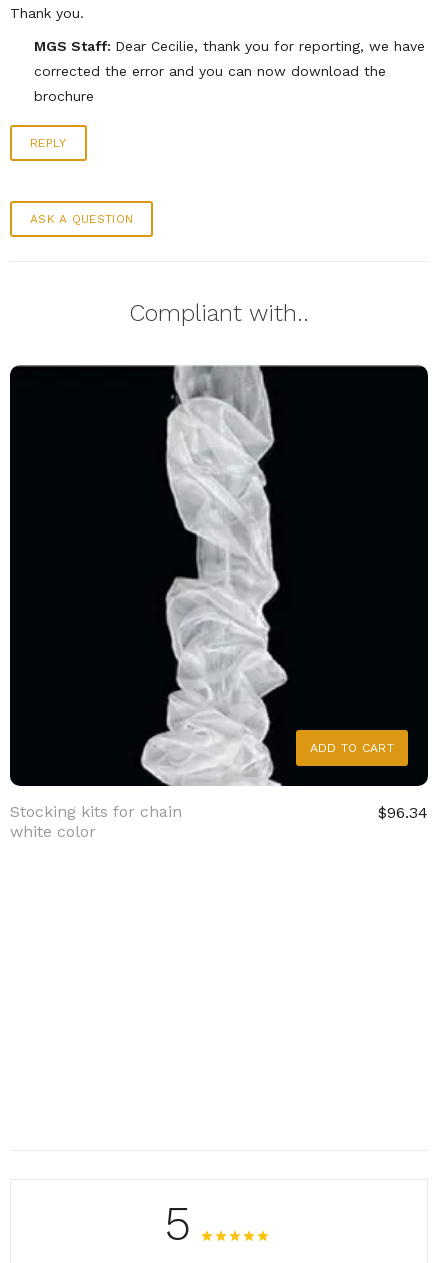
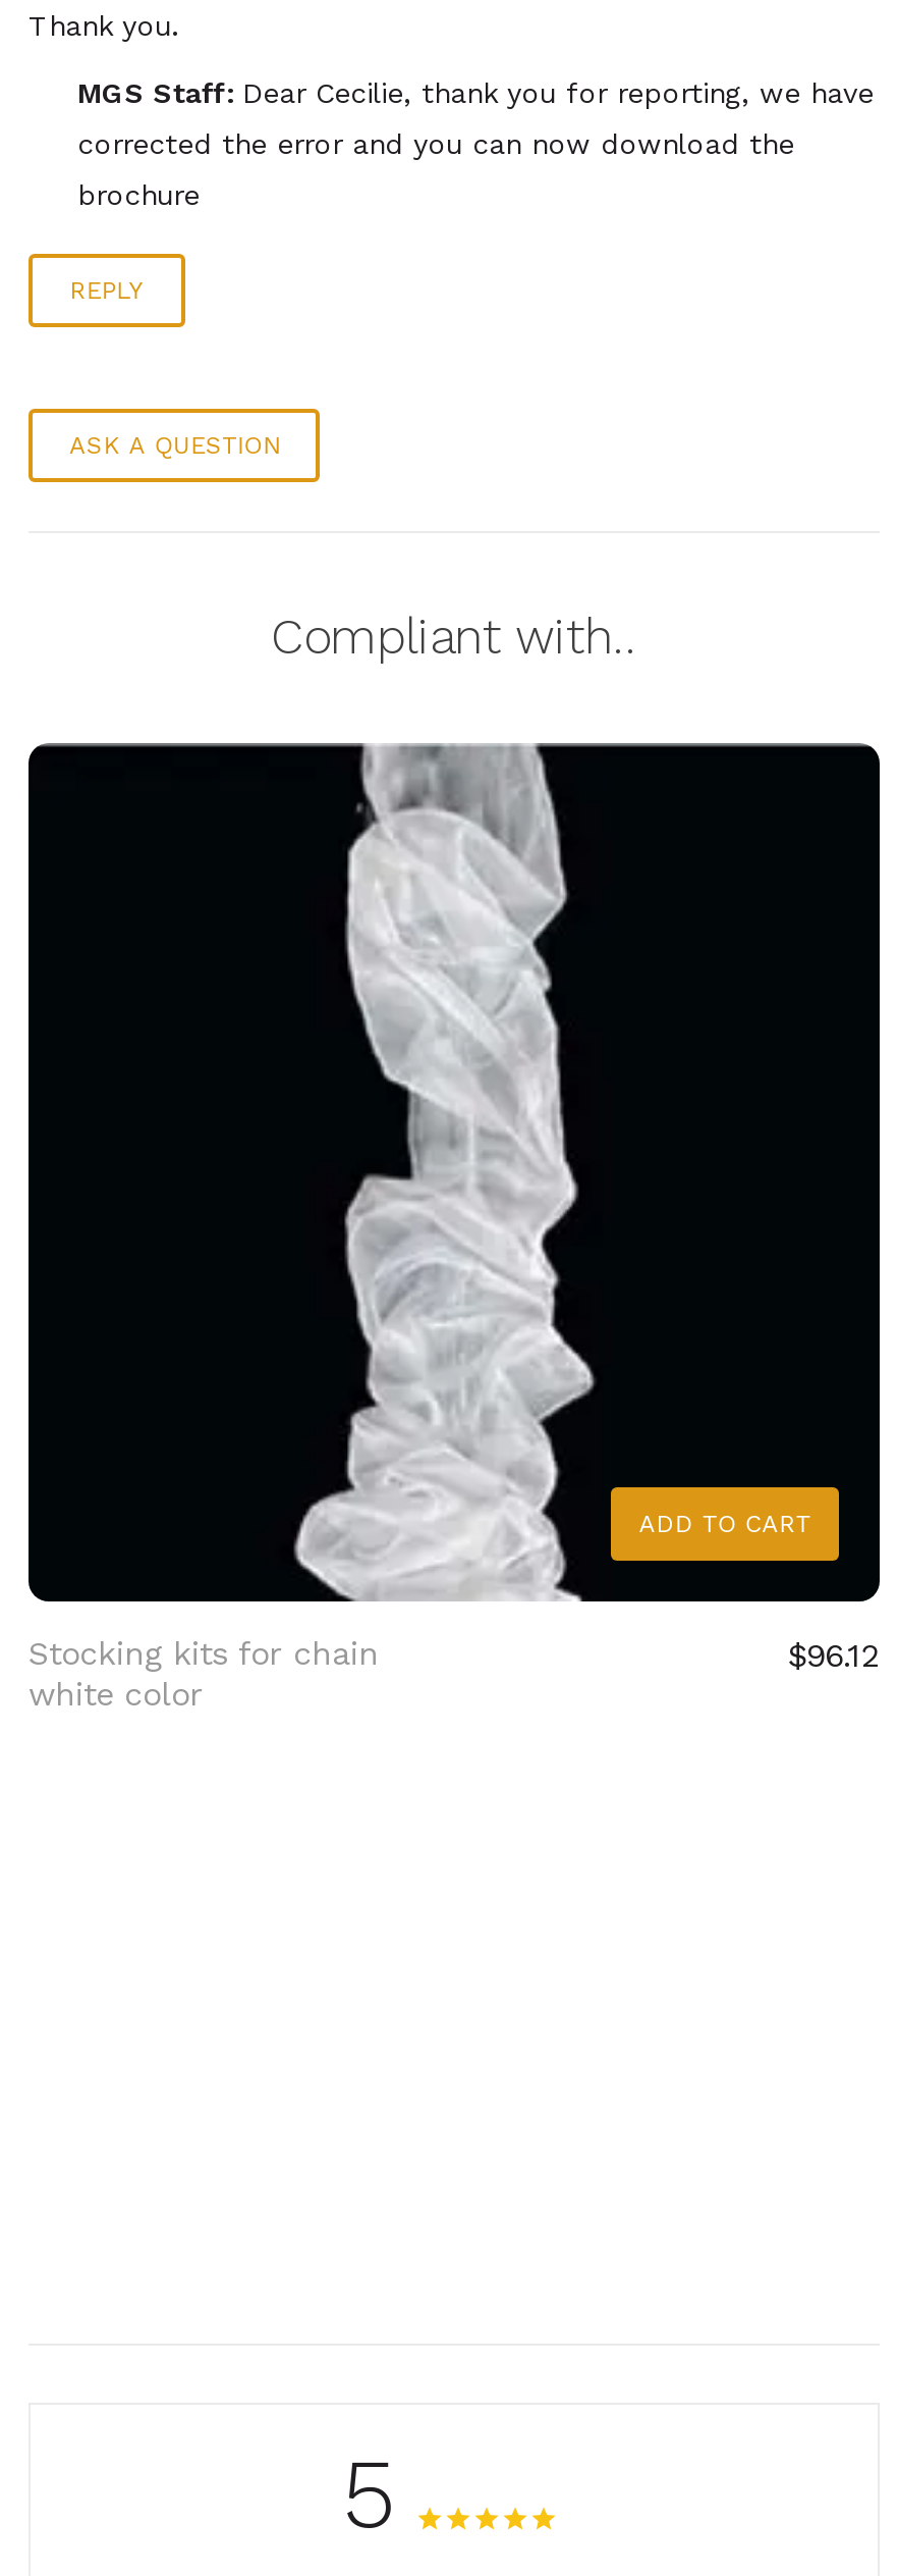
[378,803,428,822] $96.34 -> [788,1636,880,1675] $96.12

